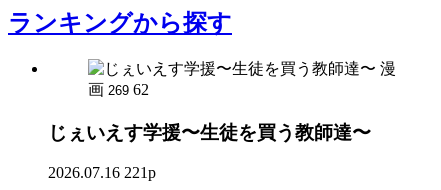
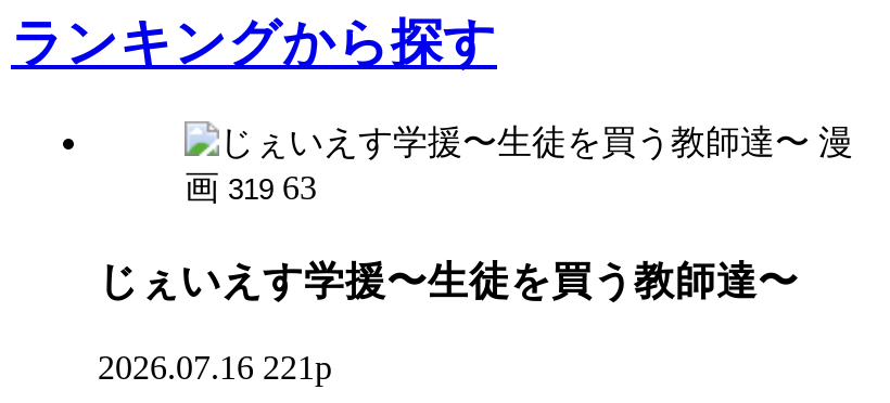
[88,81,149,98] 画 269 62 -> [185,169,317,206] 画 319 63

